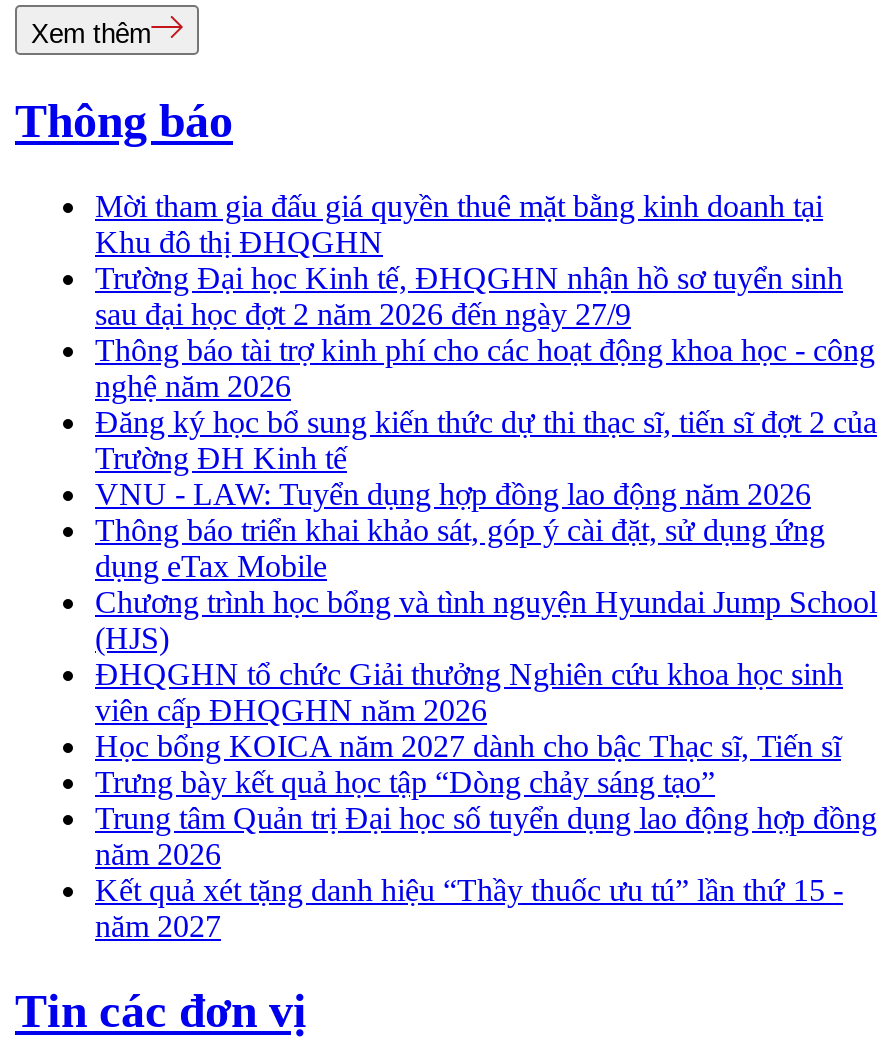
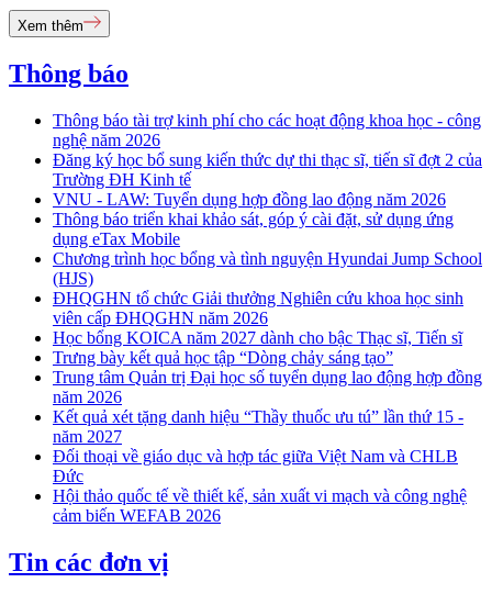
[95,189,843,331] Mời tham gia đấu giá quyền thuê mặt bằng kinh doanh tại | Khu đô thị ĐHQGHN | Trường Đại học Kinh tế, ĐHQGHN nhận hồ sơ tuyển sinh | sau đại học đợt 2 năm 2026 đến ngày 27/9 -> none
moved [95,333,877,943] -> [53,111,482,446]: Thông báo tài trợ kinh phí cho các hoạt động khoa học - công | nghệ năm 2026 | Đăng ký học bổ sung kiến thức dự thi thạc sĩ, tiến sĩ đợt 2 của | ... | Kết quả xét tặng danh hiệu “Thầy thuốc ưu tú” lần thứ 15 - | năm 2027
none -> [53,447,467,525] Đối thoại về giáo dục và hợp tác giữa Việt Nam và CHLB | Đức | Hội thảo quốc tế về thiết kế, sản xuất vi mạch và công nghệ | cảm biến WEFAB 2026

